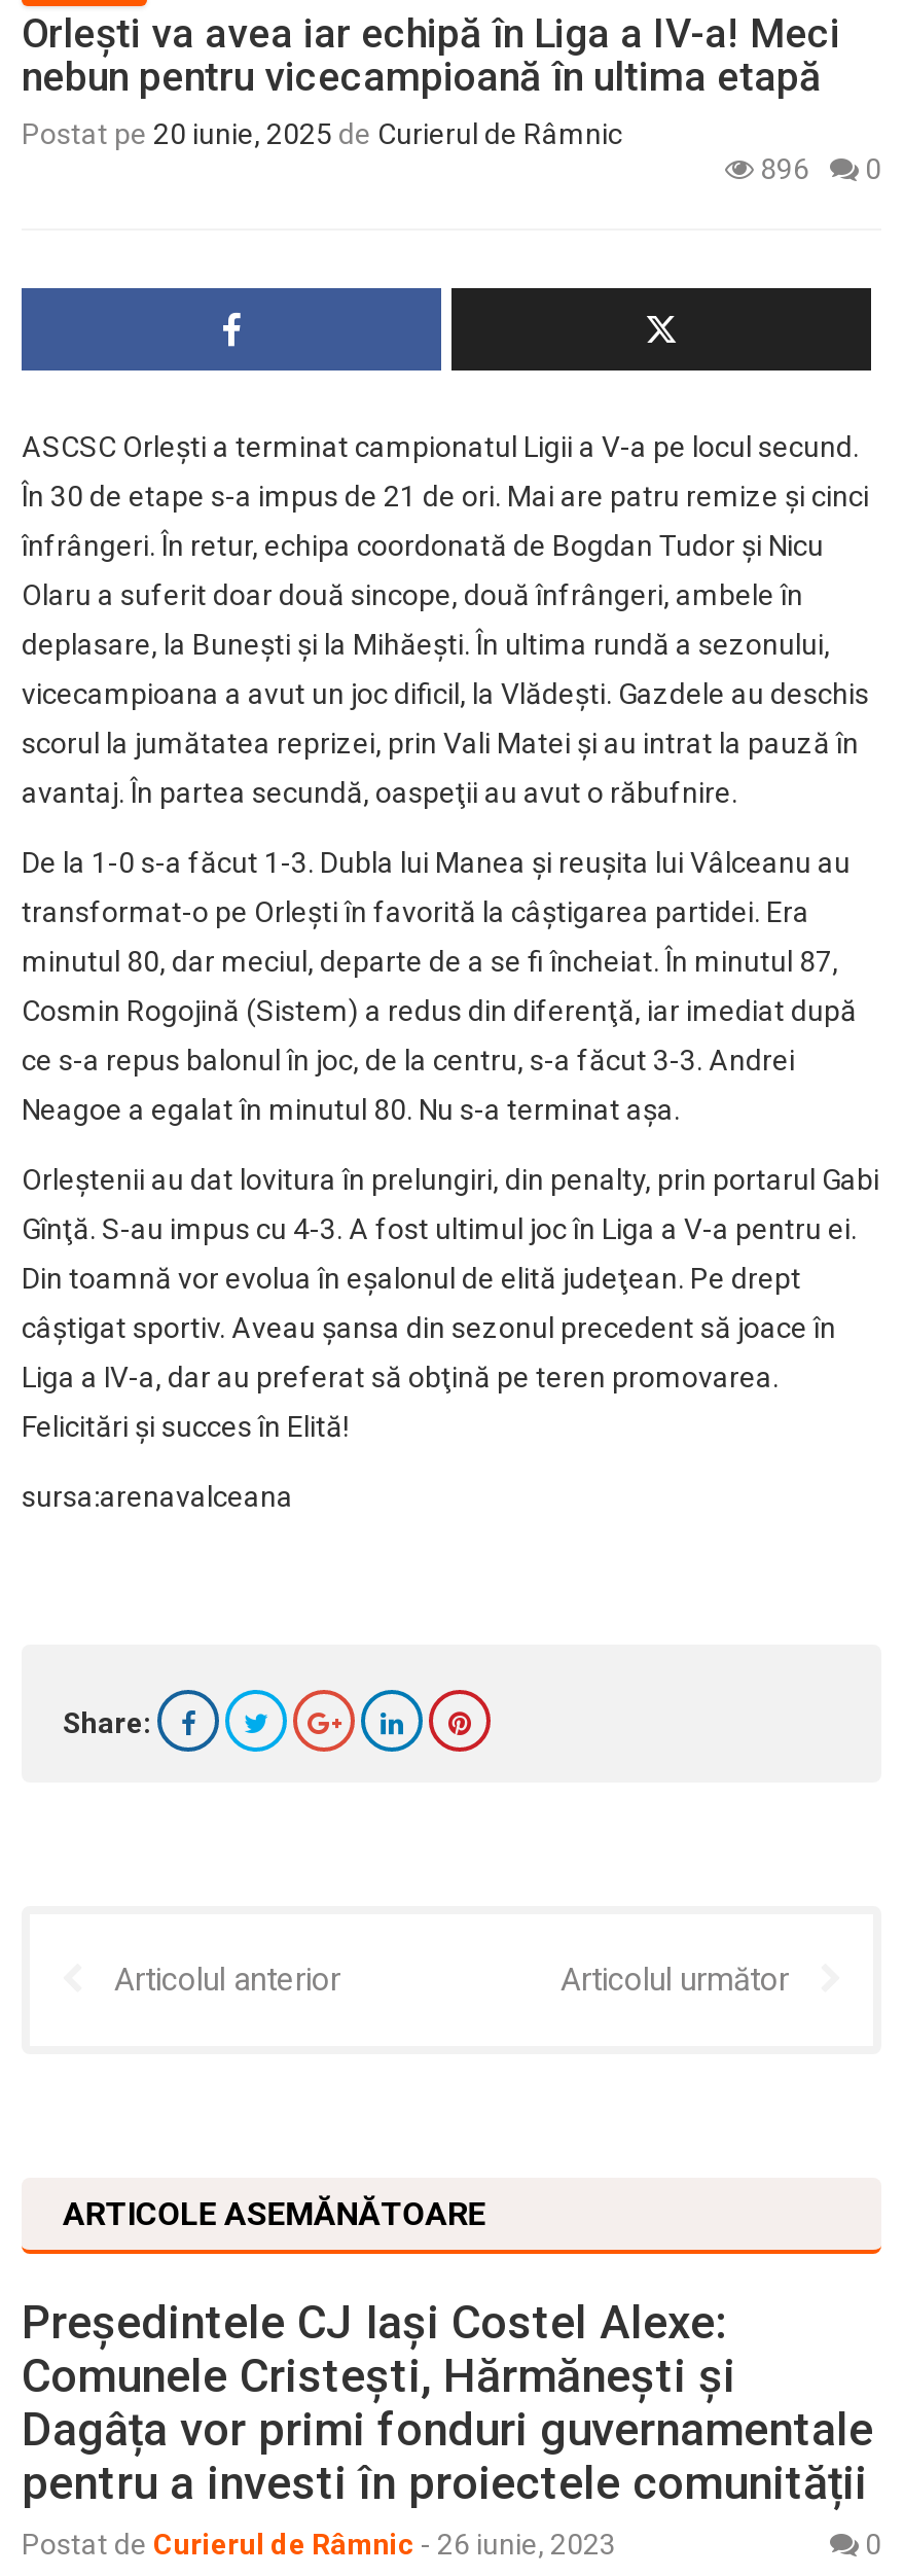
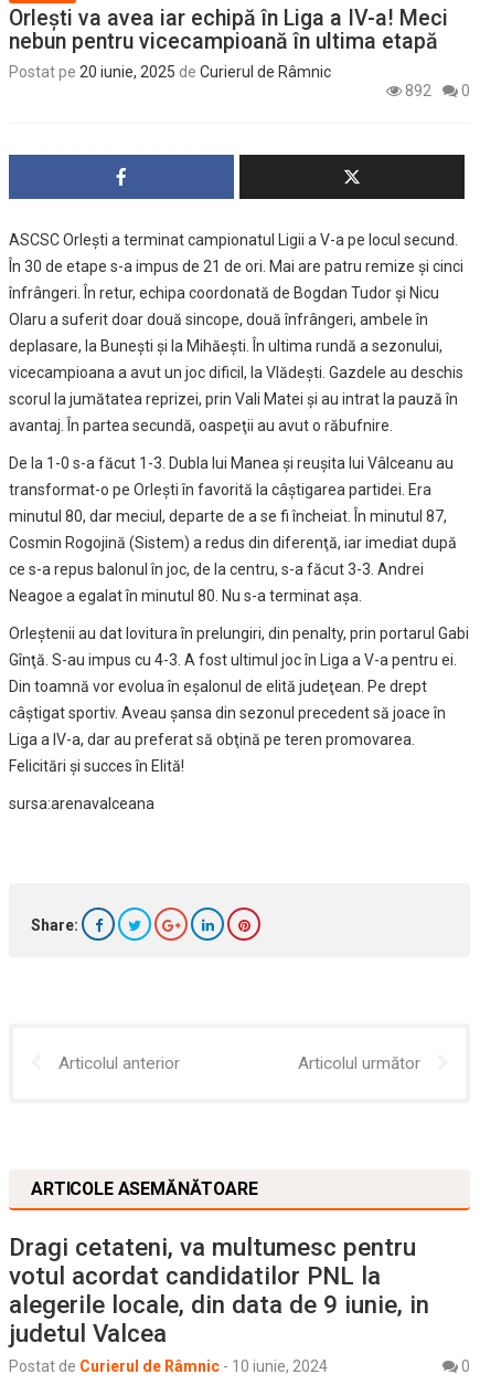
[754,151,881,184] 896 0 -> [402,81,470,99] 892 0
[22,2294,873,2560] Președintele CJ Iași Costel Alexe: | Comunele Cristești, Hărmănești și | Dagâța vor primi fonduri guvernamentale | pentru a investi în proiectele comunității | Postat de Curierul de Râmnic - 26 iunie, 2023 -> [9,1232,429,1374] Dragi cetateni, va multumesc pentru | votul acordat candidatilor PNL la | alegerile locale, din data de 9 iunie, in | judetul Valcea | Postat de Curierul de Râmnic - 10 iunie, 2024

